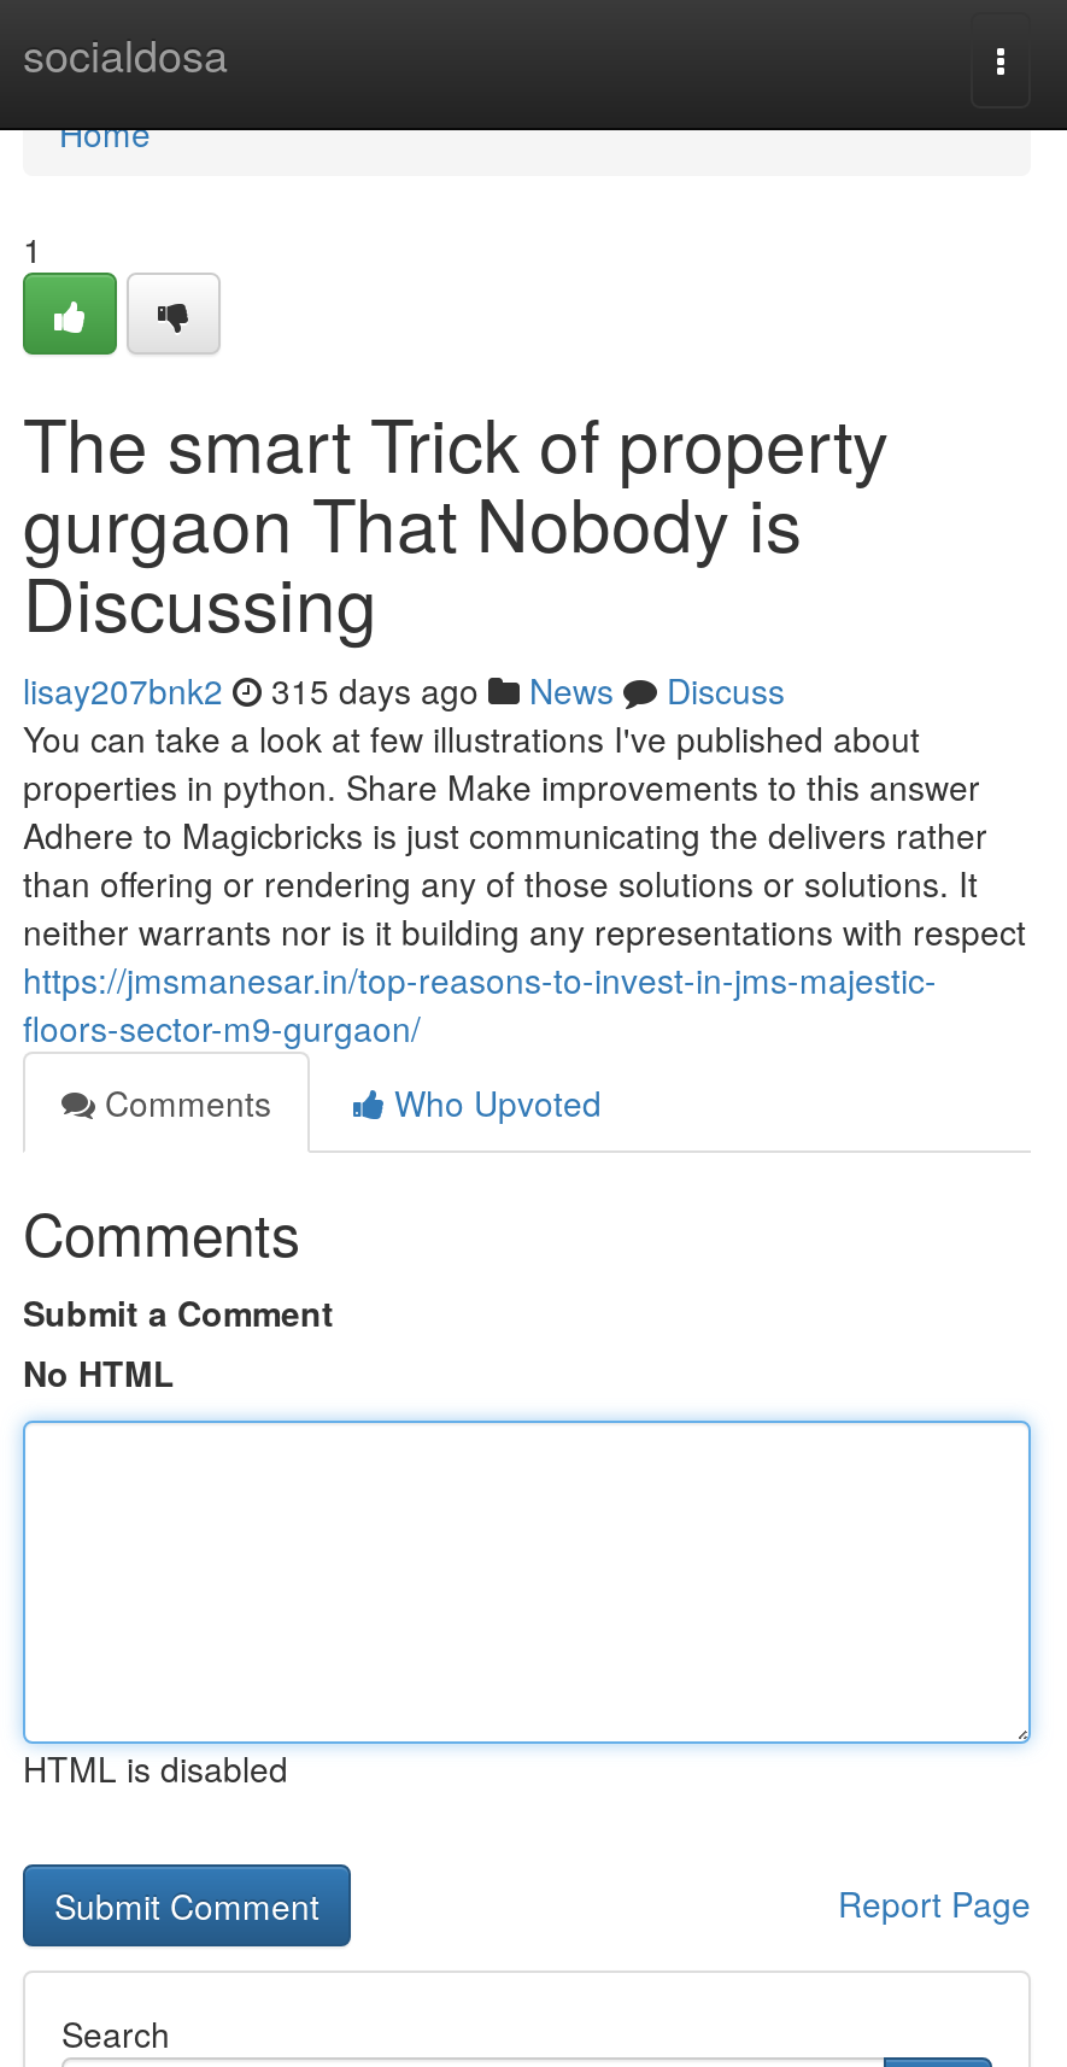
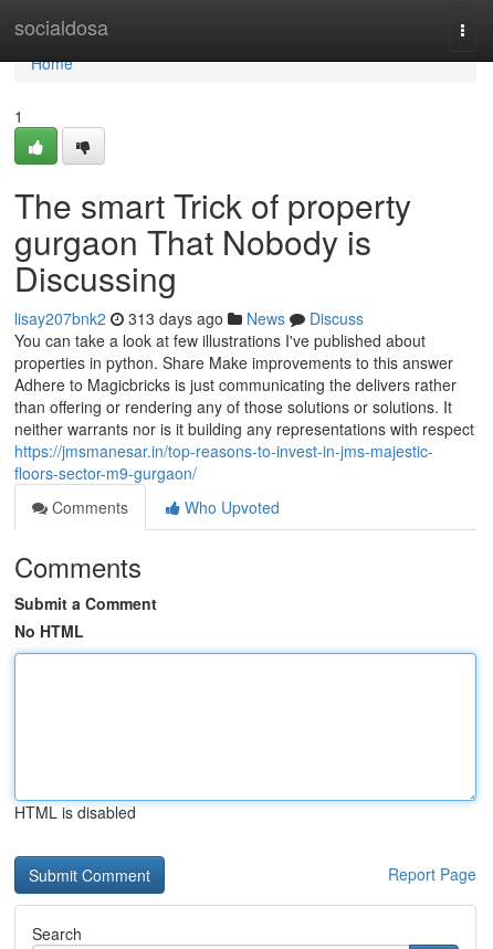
[23,666,785,714] lisay207bnk2 315 days ago News Discuss -> [14,307,364,329] lisay207bnk2 313 days ago News Discuss

